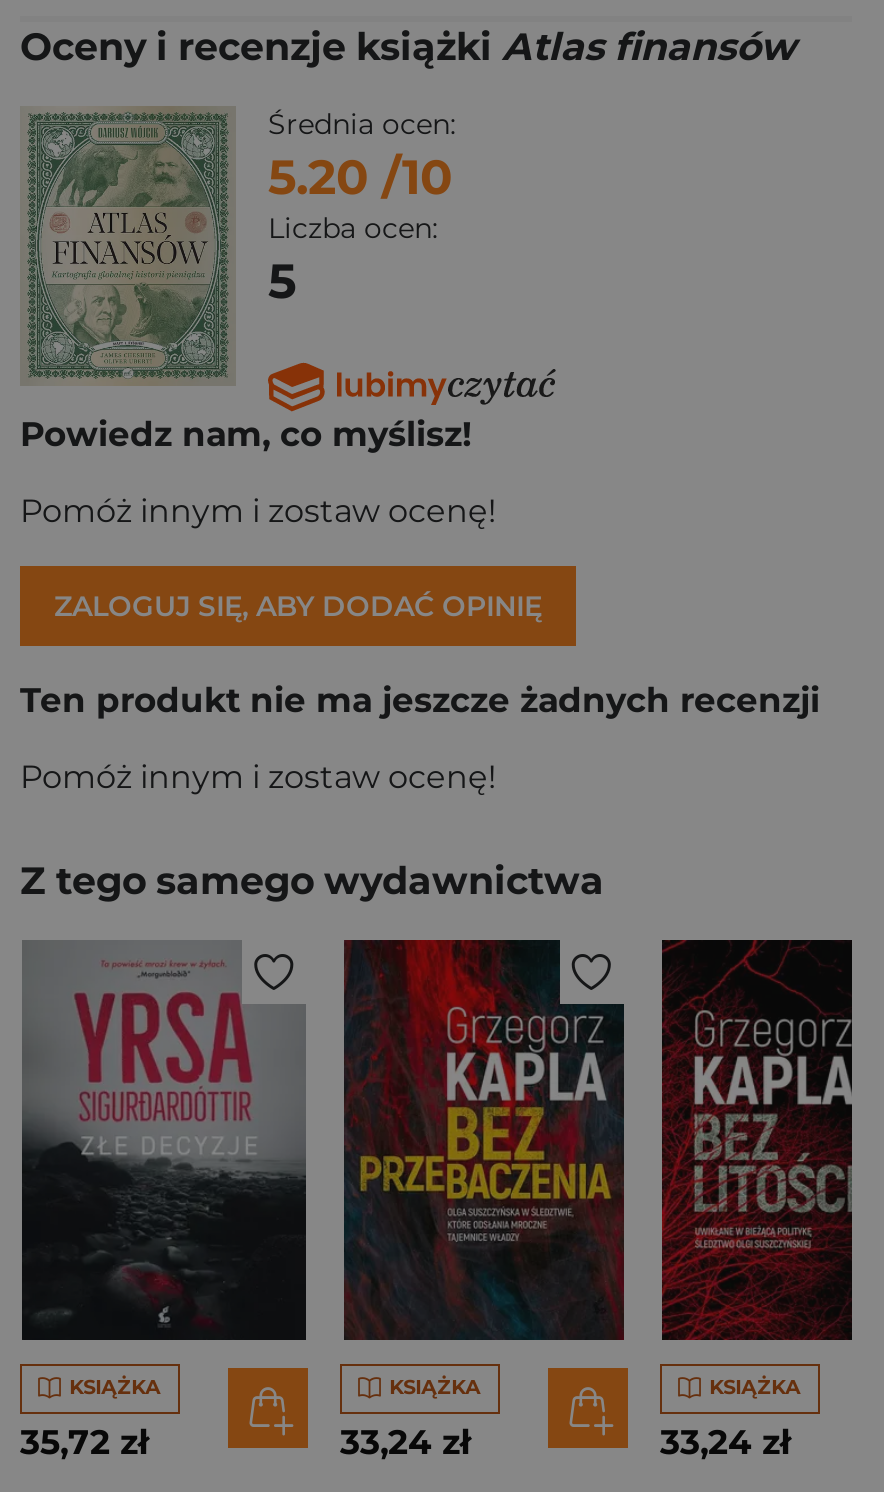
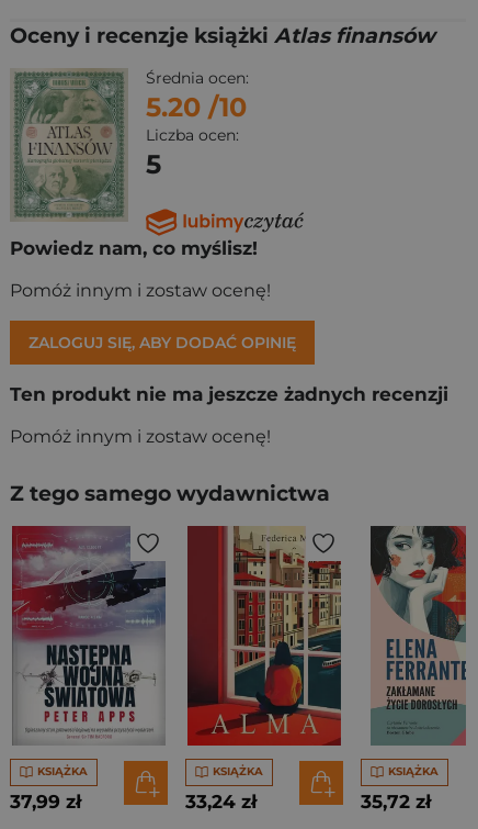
[20,940,308,1342] [image] -> [11,525,167,746] [image]
[342,938,626,1342] [image] -> [186,525,342,747] [image]
[660,938,854,1462] [image] | 33,24 zł -> [361,525,467,812] [image] | 35,72 zł
[20,1422,148,1462] 35,72 zł -> [10,790,81,812] 37,99 zł

